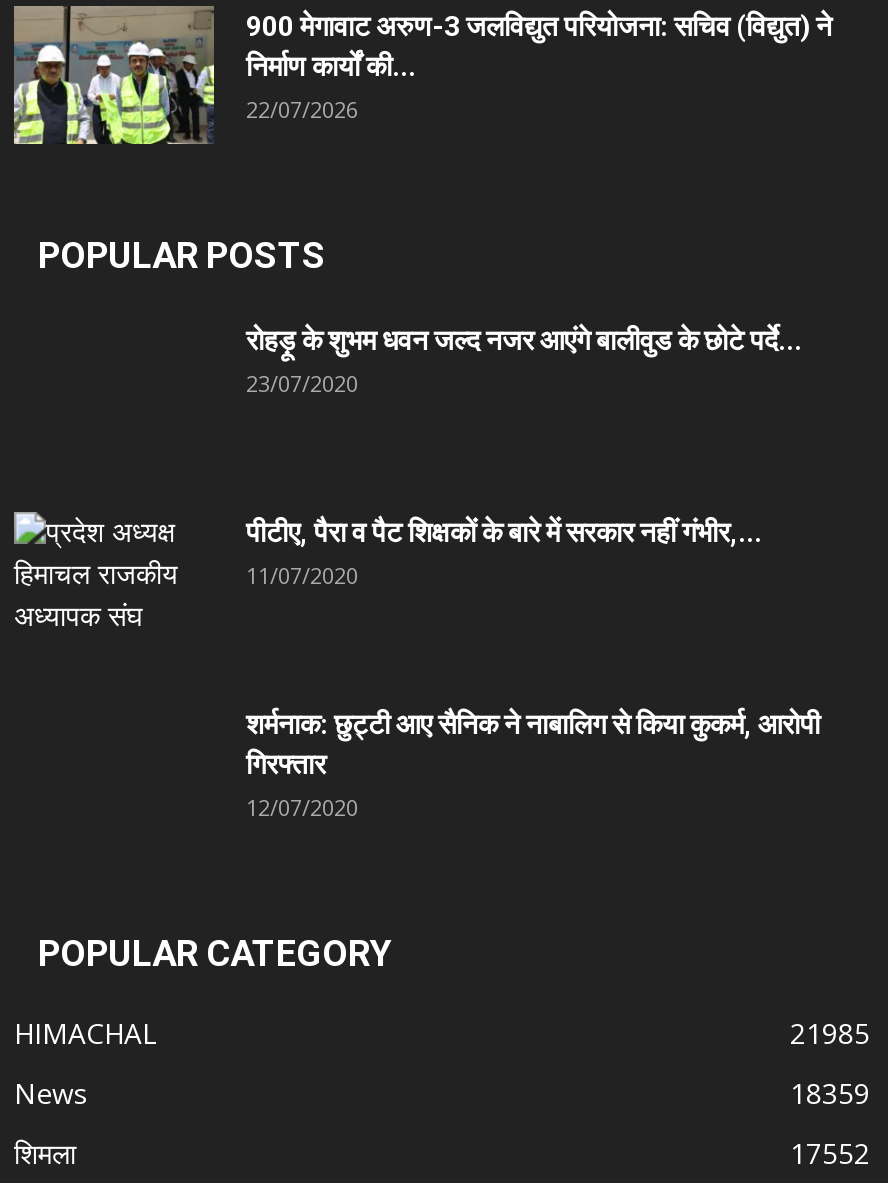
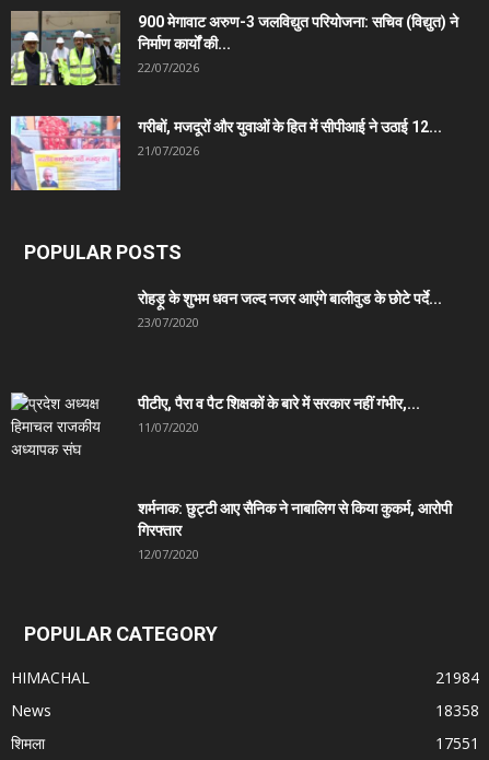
none -> [10,115,442,191] [image] | गरीबों, मजदूरों और युवाओं के हित में सीपीआई ने उठाई 12... | 21/07/2026
[790,1015,870,1053] 21985 -> [435,667,479,687] 21984
[790,1075,870,1113] 18359 -> [435,699,479,720] 18358
[790,1135,870,1173] 17552 -> [435,732,479,753] 17551

